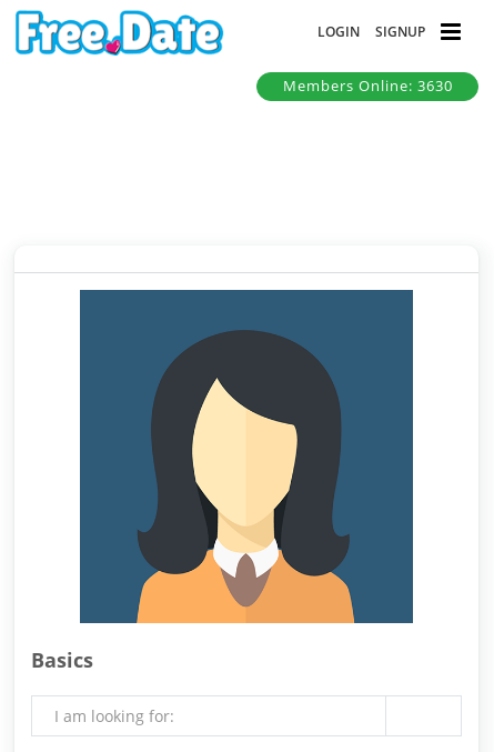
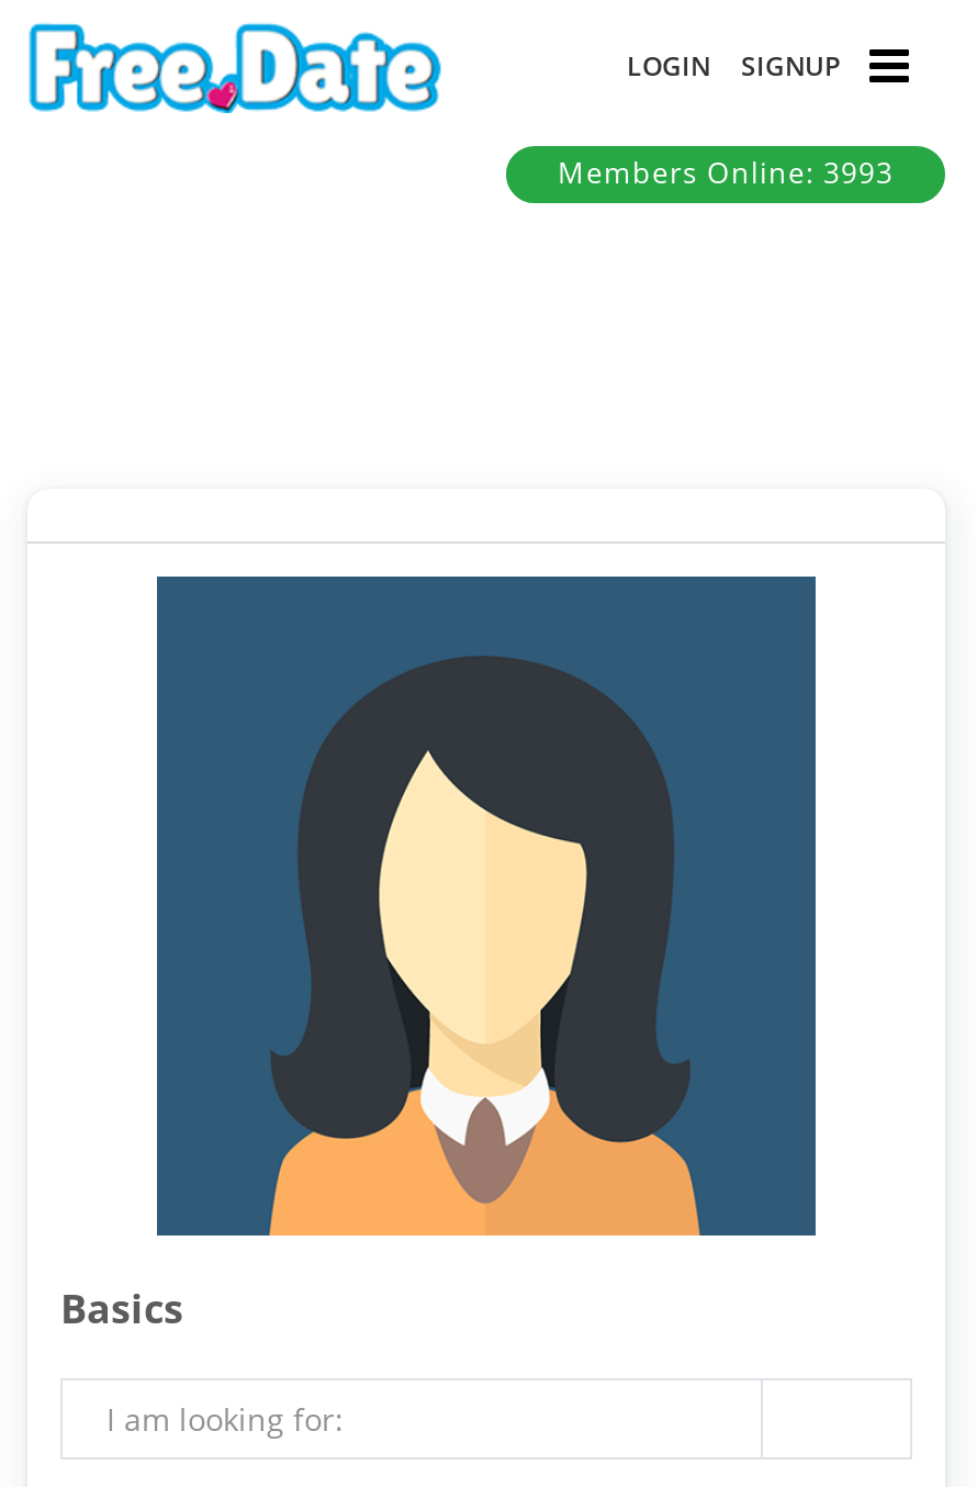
[283,76,452,96] Members Online: 3630 -> [558,153,894,193] Members Online: 3993

